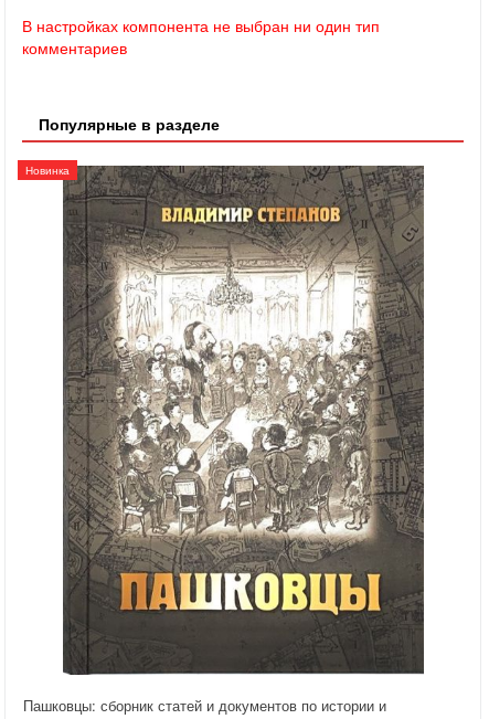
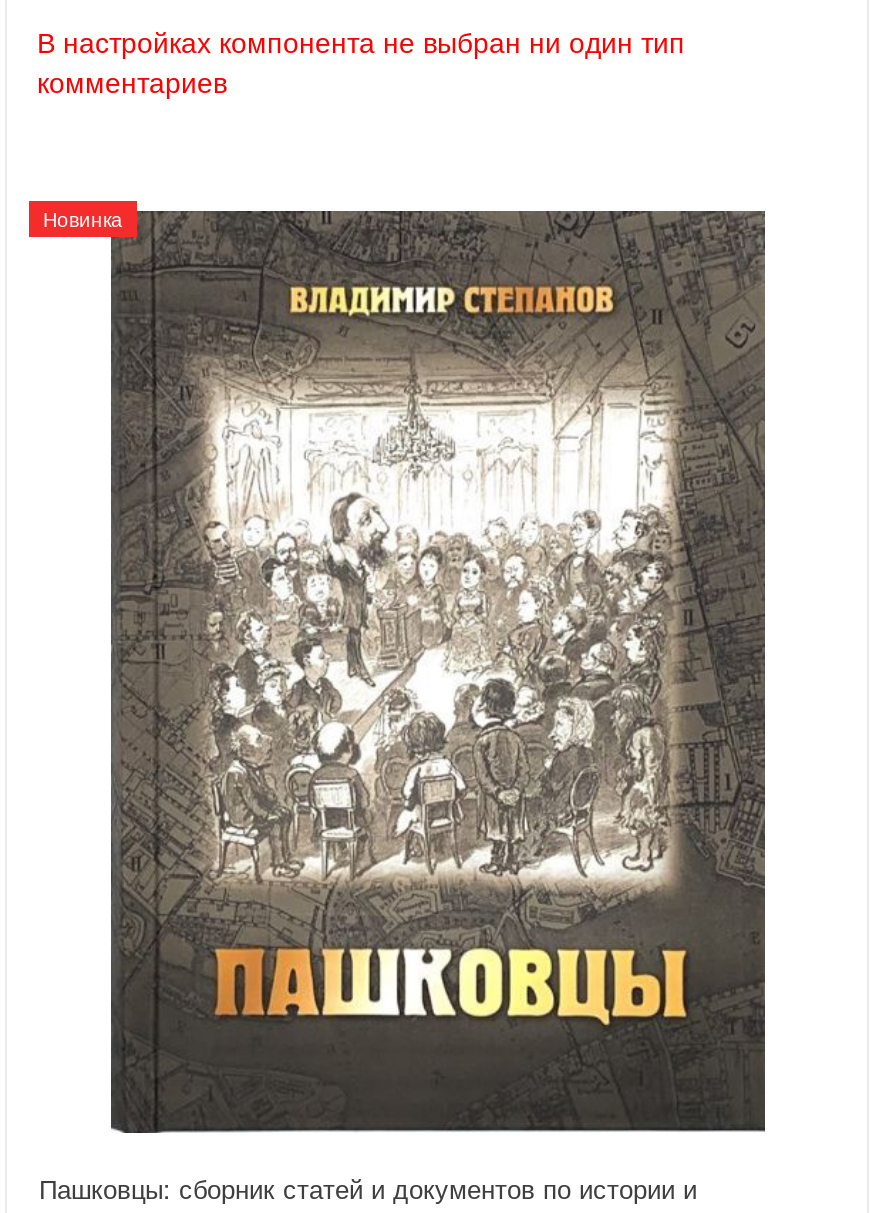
[39,112,220,134] Популярные в разделе -> none

